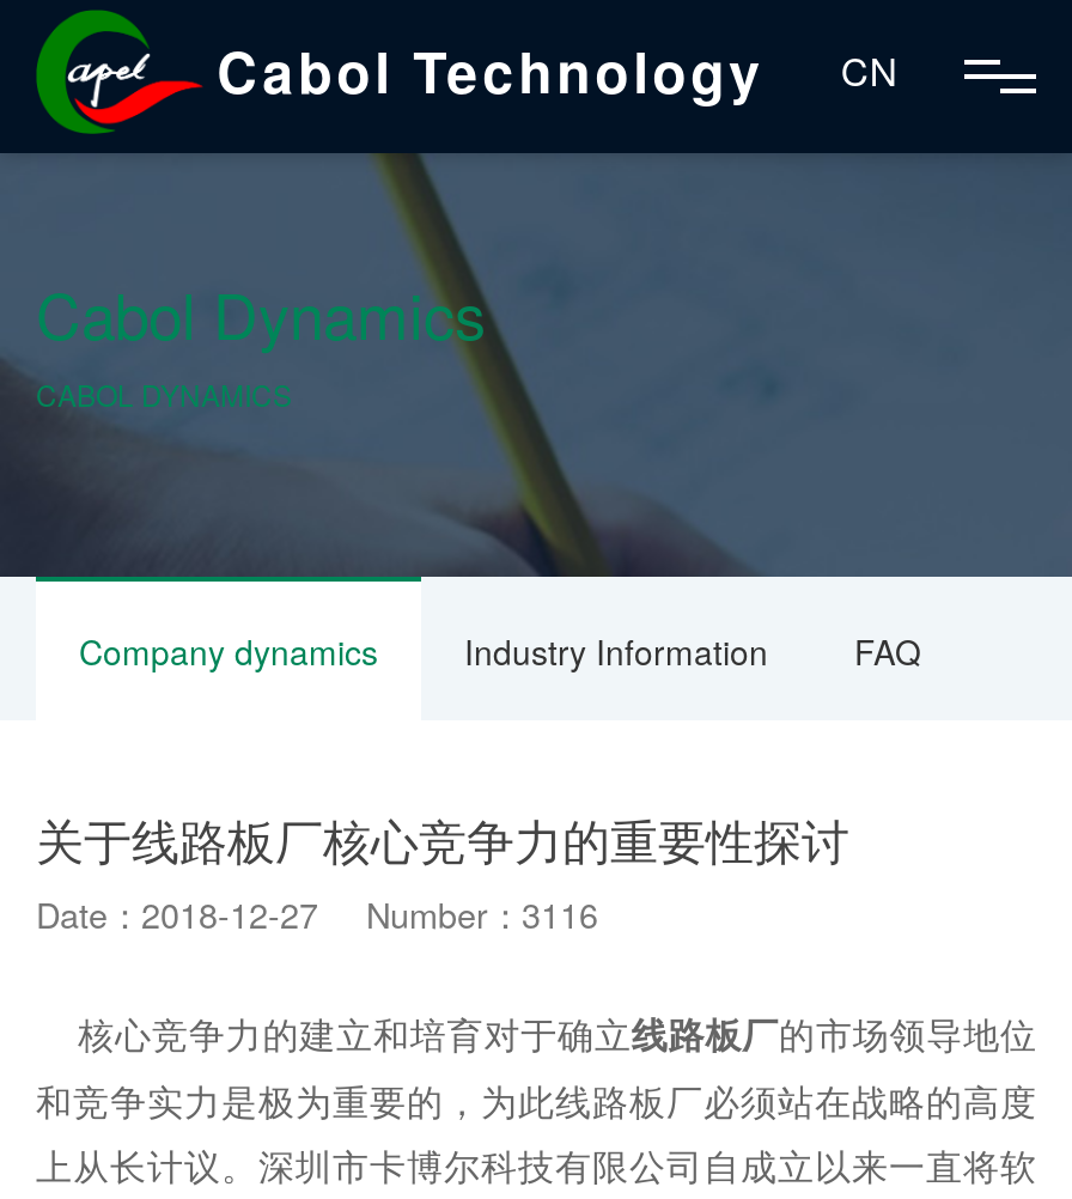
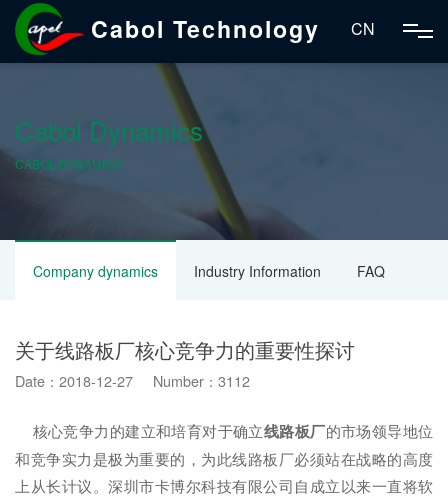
[36,888,598,938] Date：2018-12-27 Number：3116 -> [15,370,250,391] Date：2018-12-27 Number：3112

